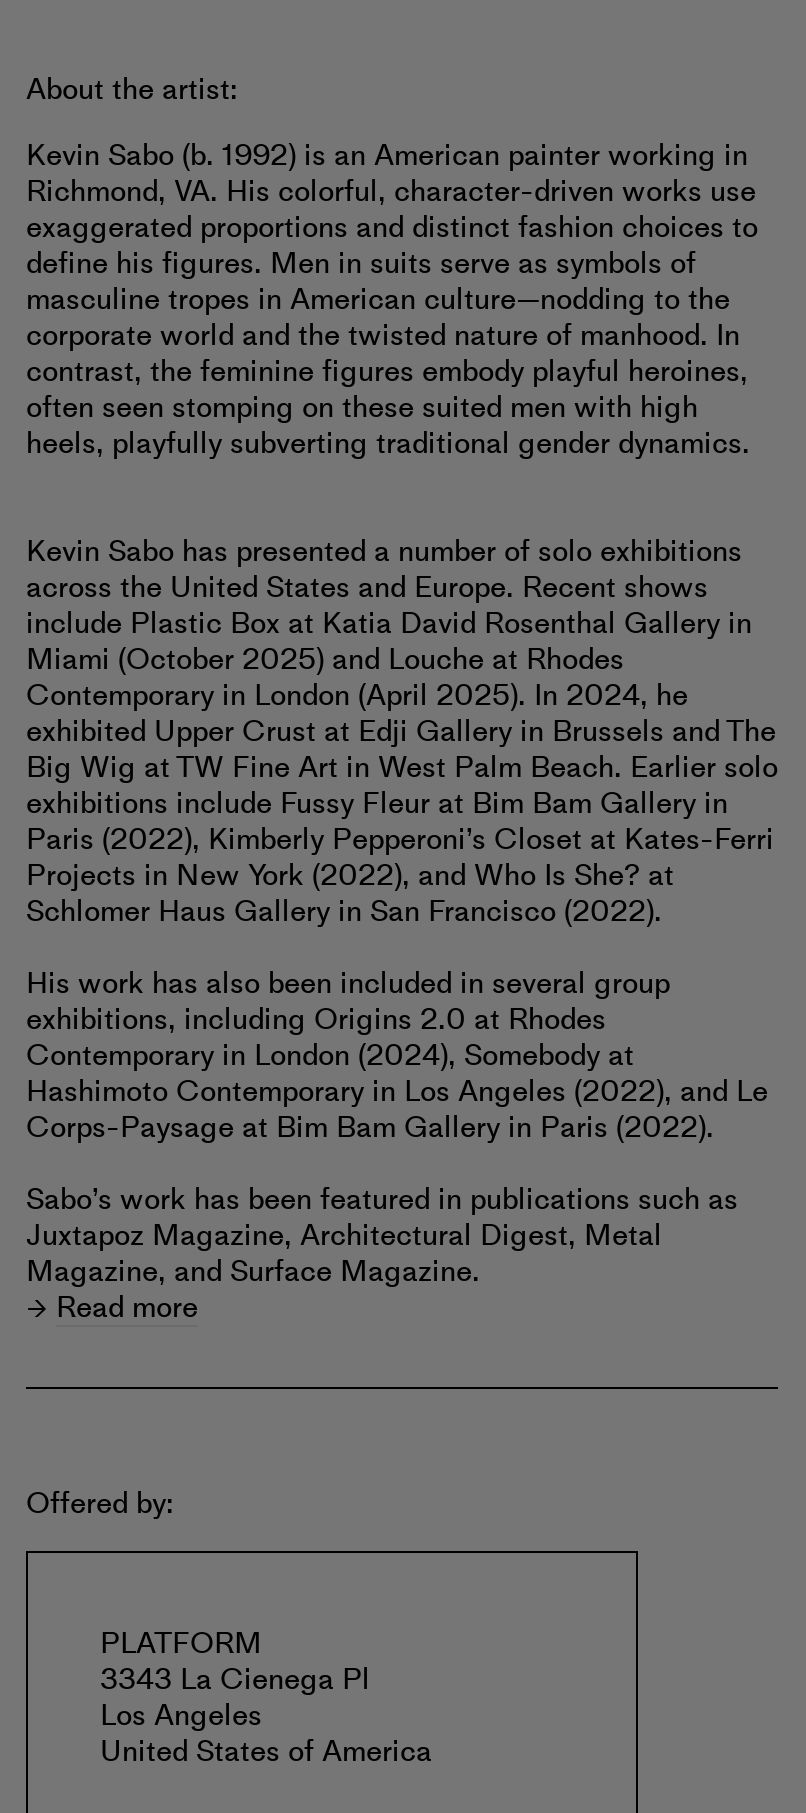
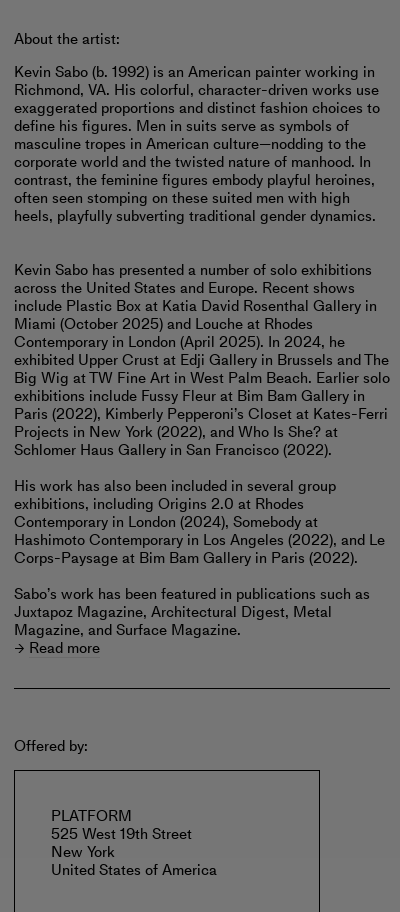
[100,1657,370,1737] 3343 La Cienega Pl | Los Angeles -> [51,823,192,863] 525 West 19th Street | New York

